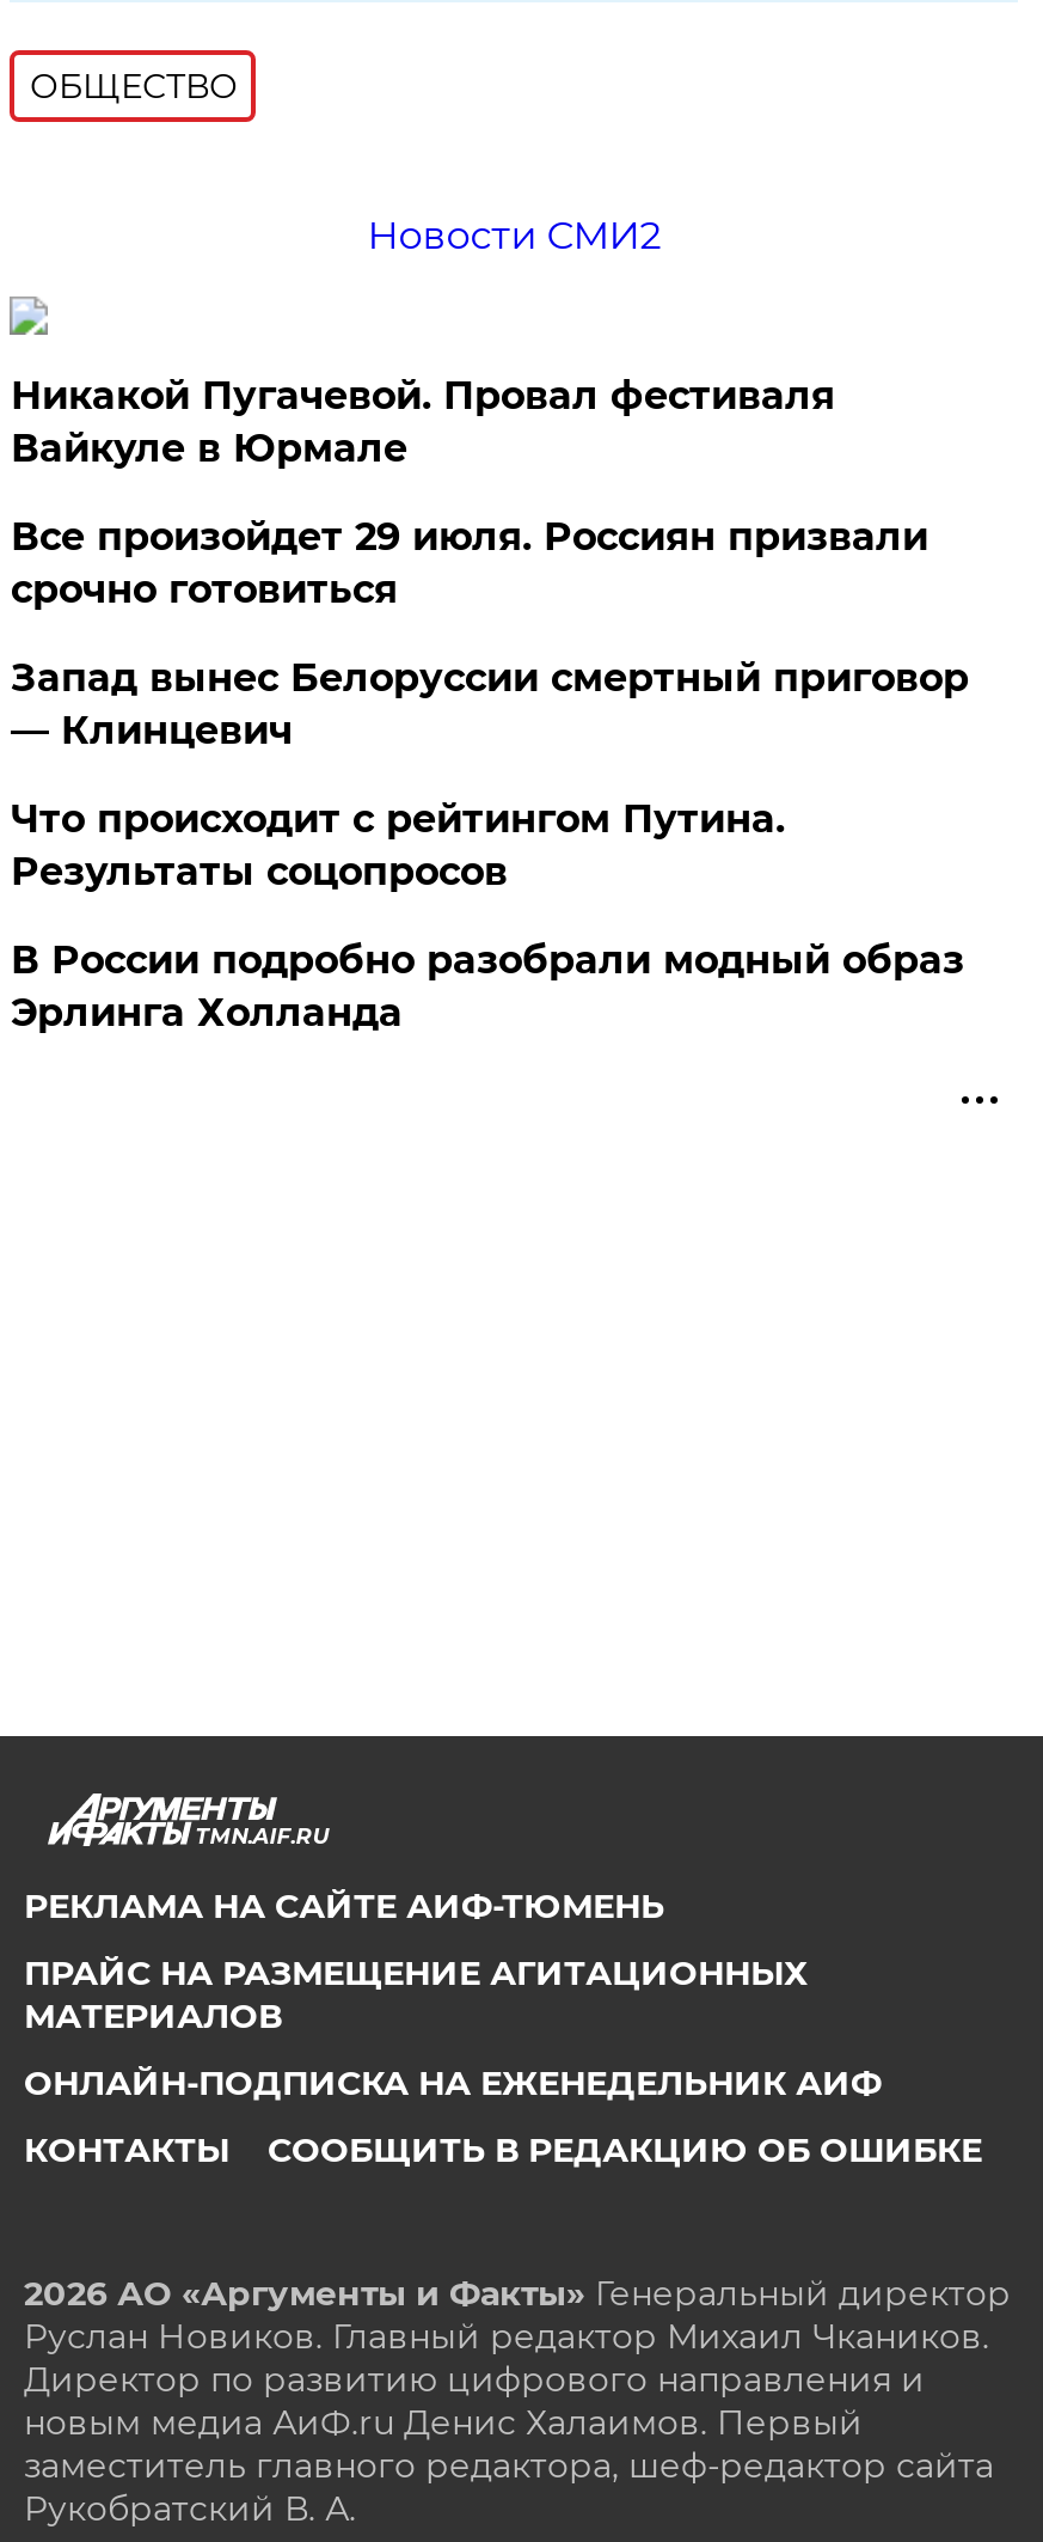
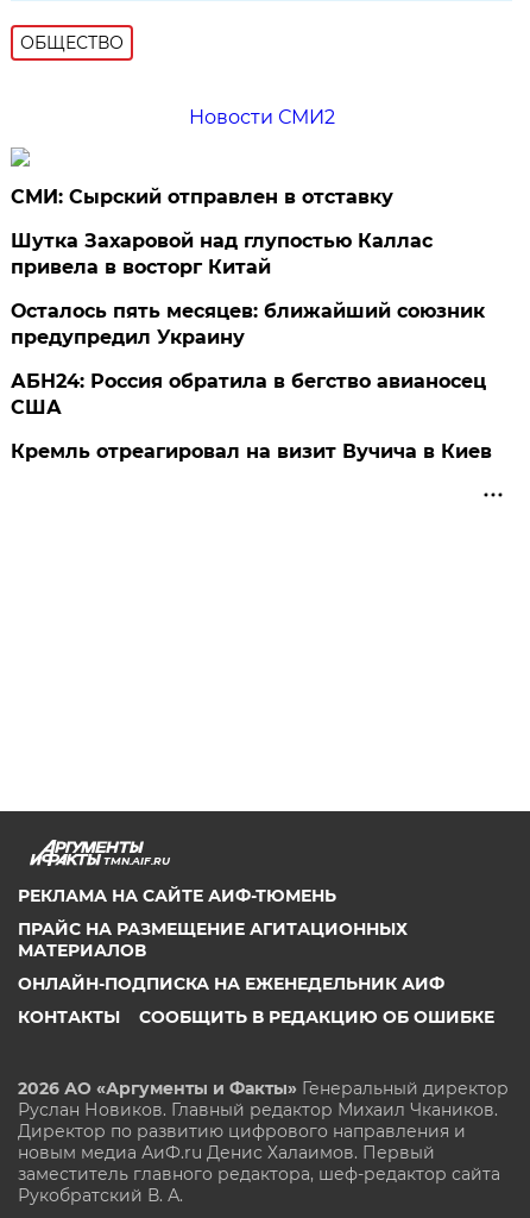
[11,373,835,471] Никакой Пугачевой. Провал фестиваля | Вайкуле в Юрмале -> [11,186,394,208] СМИ: Сырский отправлен в отставку
[11,514,928,612] Все произойдет 29 июля. Россиян призвали | срочно готовиться -> [11,230,433,278] Шутка Захаровой над глупостью Каллас | привела в восторг Китай
[11,655,969,753] Запад вынес Белоруссии смертный приговор | — Клинцевич -> [11,300,485,349] Осталось пять месяцев: ближайший союзник | предупредил Украину
[11,796,785,894] Что происходит с рейтингом Путина. | Результаты соцопросов -> [11,370,487,419] АБН24: Россия обратила в бегство авианосец | США
[11,937,964,1035] В России подробно разобрали модный образ | Эрлинга Холланда -> [11,440,492,463] Кремль отреагировал на визит Вучича в Киев

